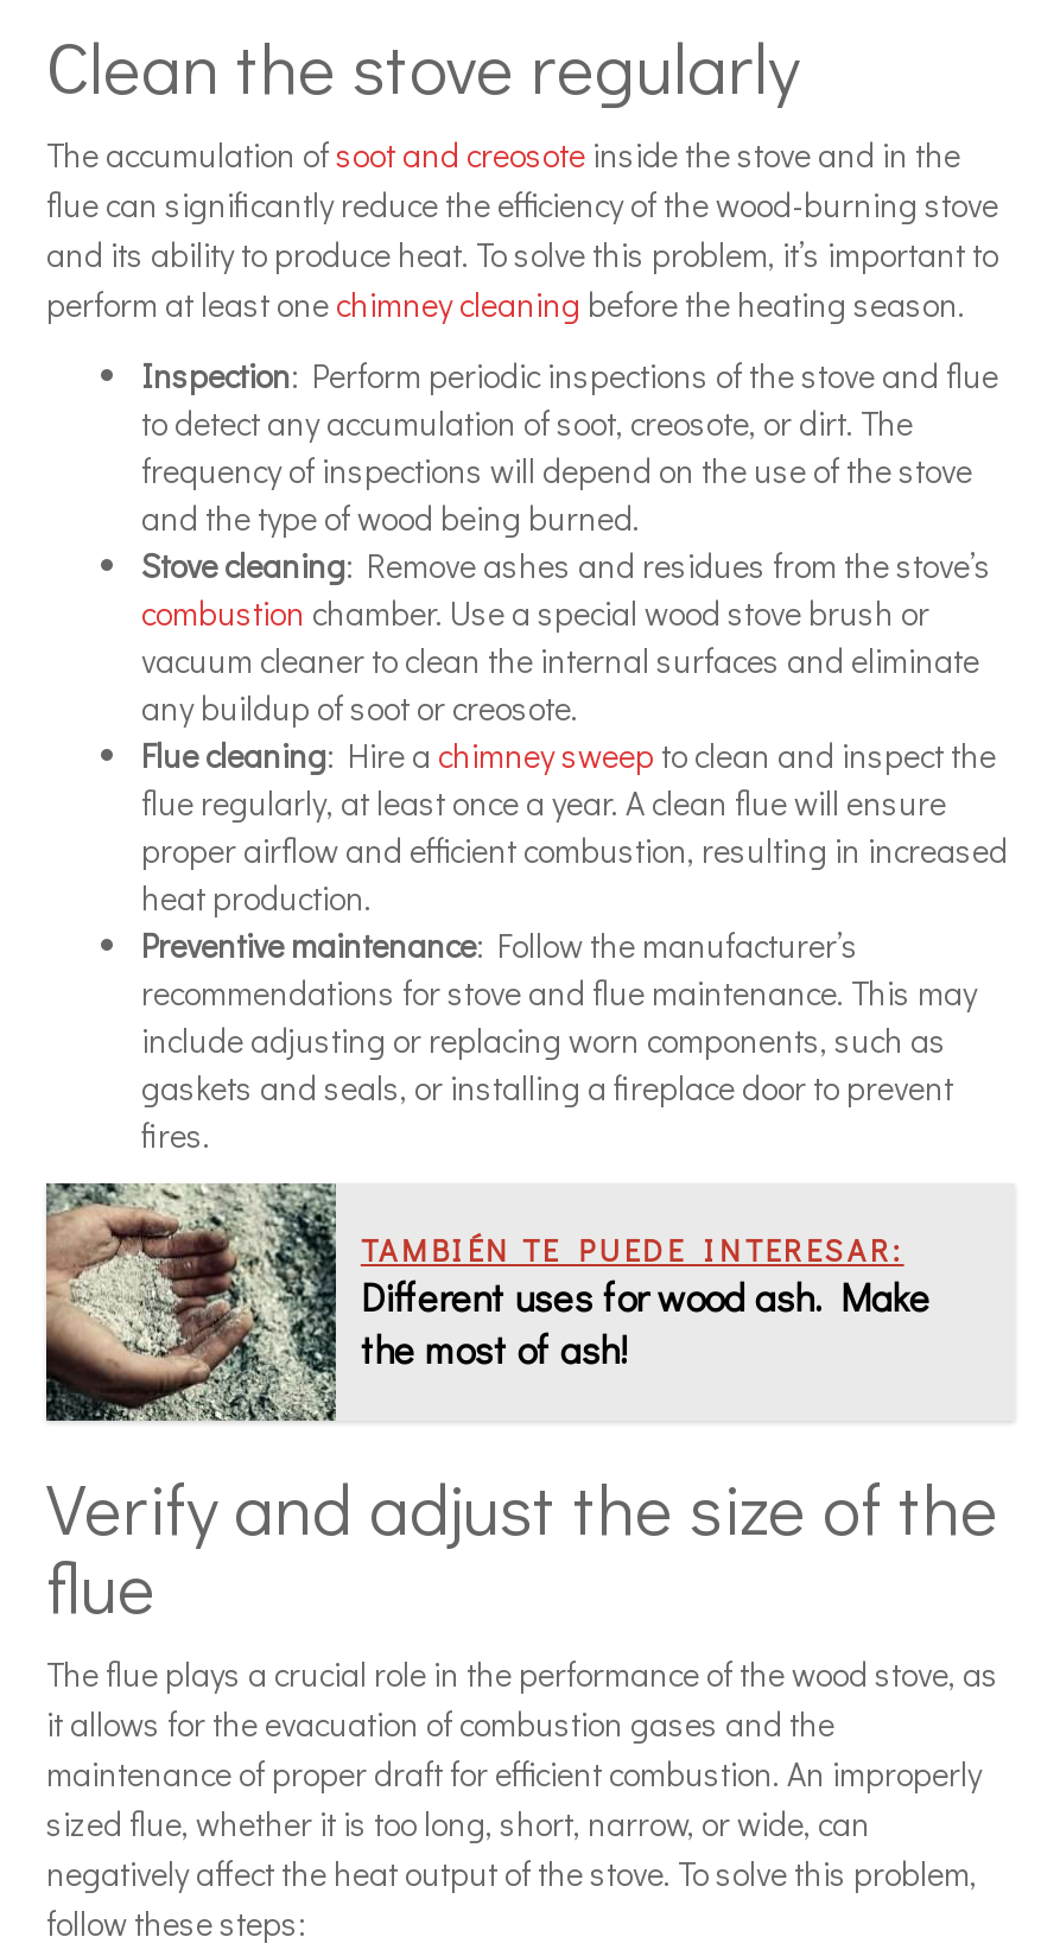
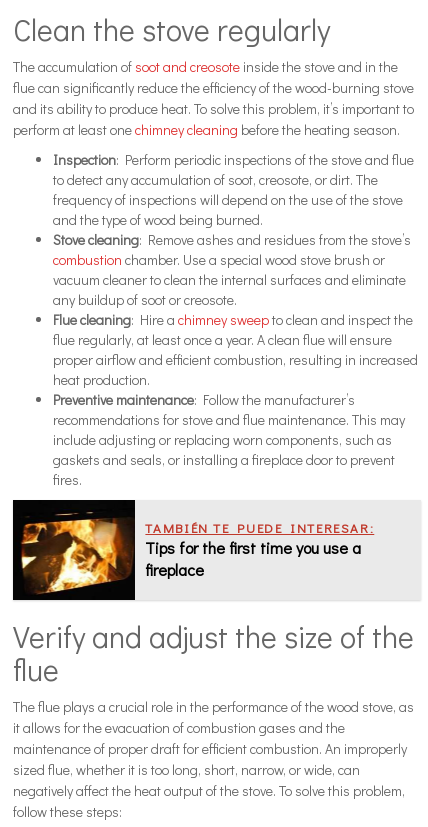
[44,1181,930,1423] [image] | Different uses for wood ash. Make | the most of ash! -> [12,499,361,601] [image] | Tips for the first time you use a | fireplace

